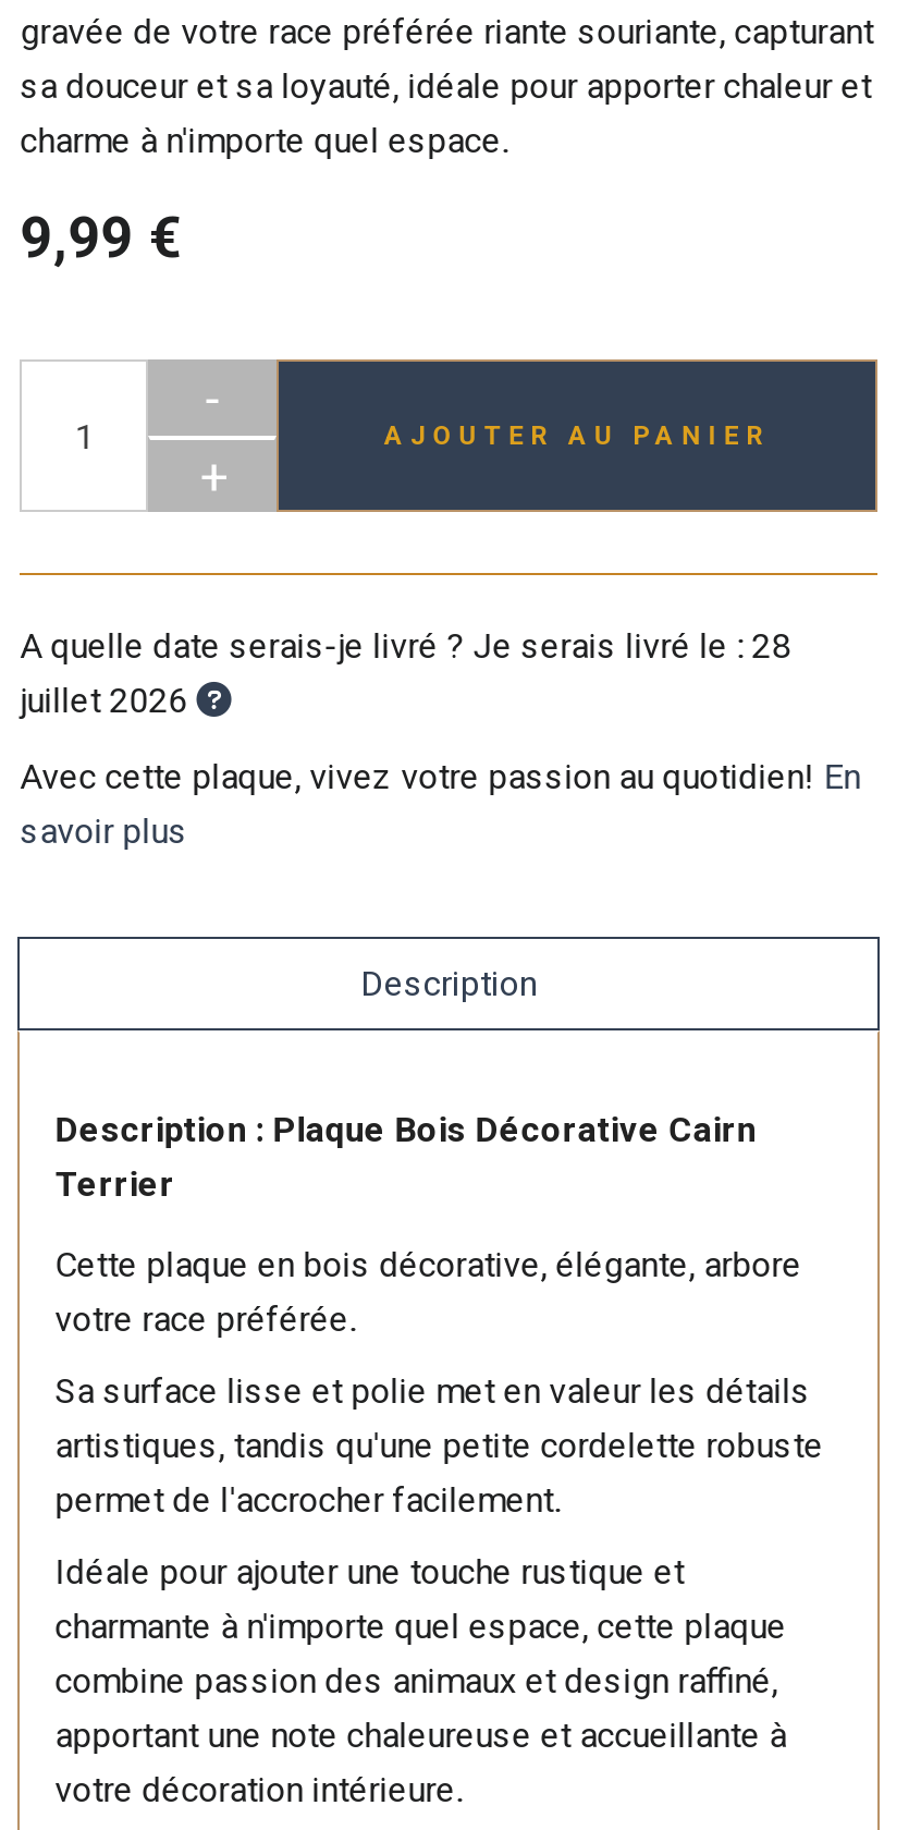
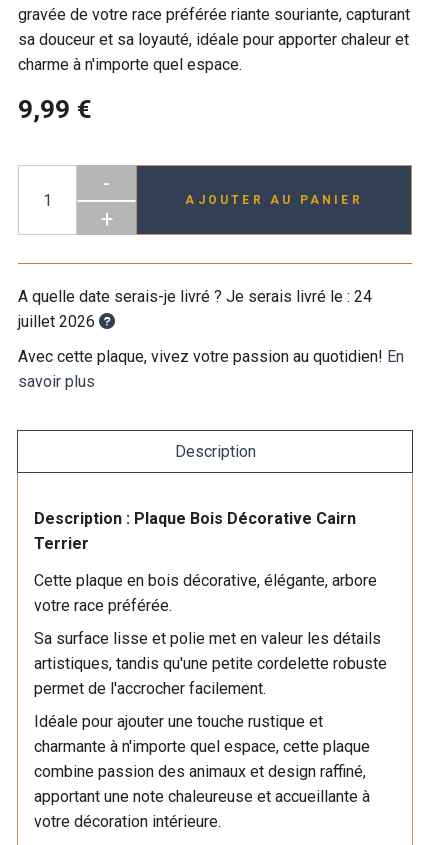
[20,625,791,667] A quelle date serais-je livré ? Je serais livré le : 28 -> [18,287,372,306] A quelle date serais-je livré ? Je serais livré le : 24

